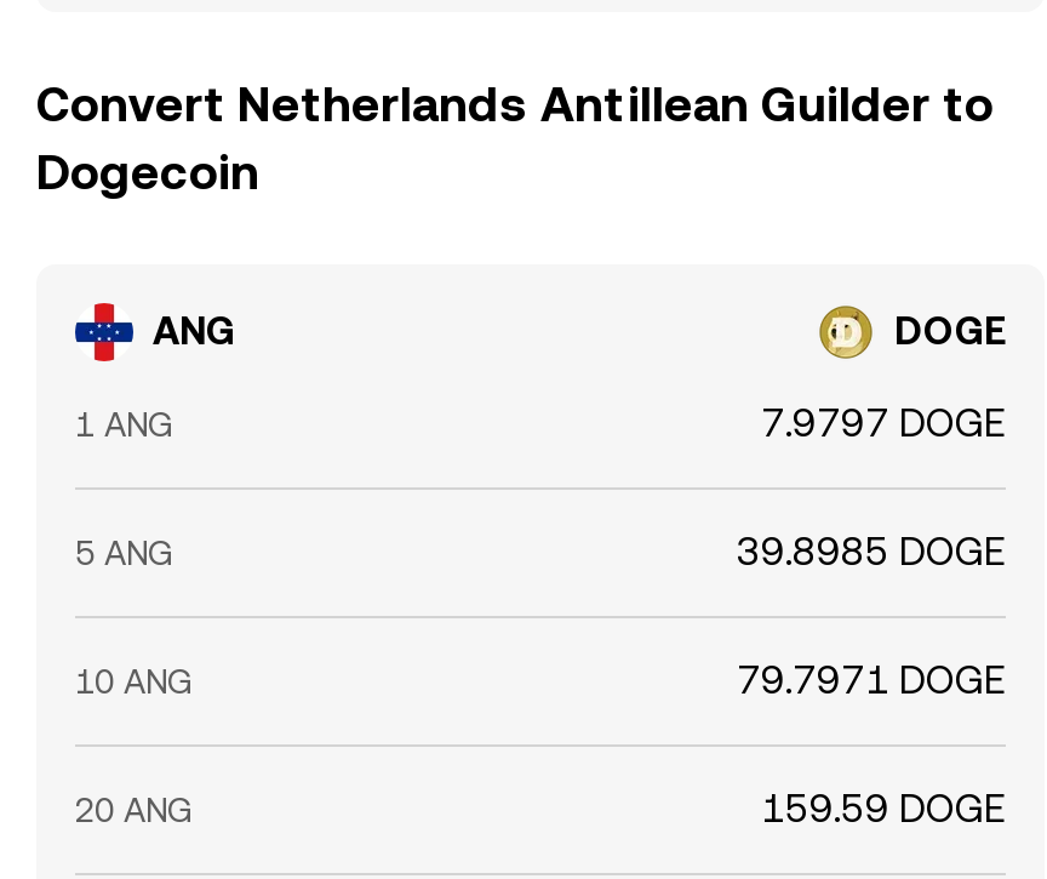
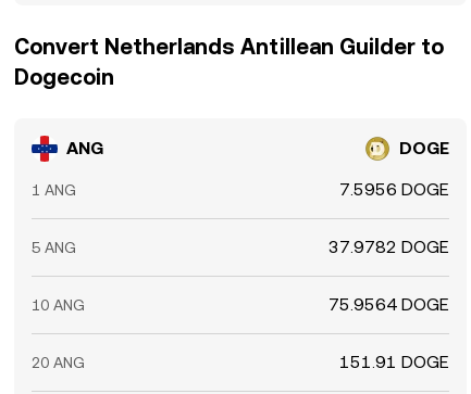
[761,400,1006,446] 7.9797 DOGE -> [339,179,449,200] 7.5956 DOGE
[737,529,1006,575] 39.8985 DOGE -> [329,237,449,257] 37.9782 DOGE
[737,657,1006,703] 79.7971 DOGE -> [329,294,449,315] 75.9564 DOGE
[761,786,1006,832] 159.59 DOGE -> [339,352,449,372] 151.91 DOGE

